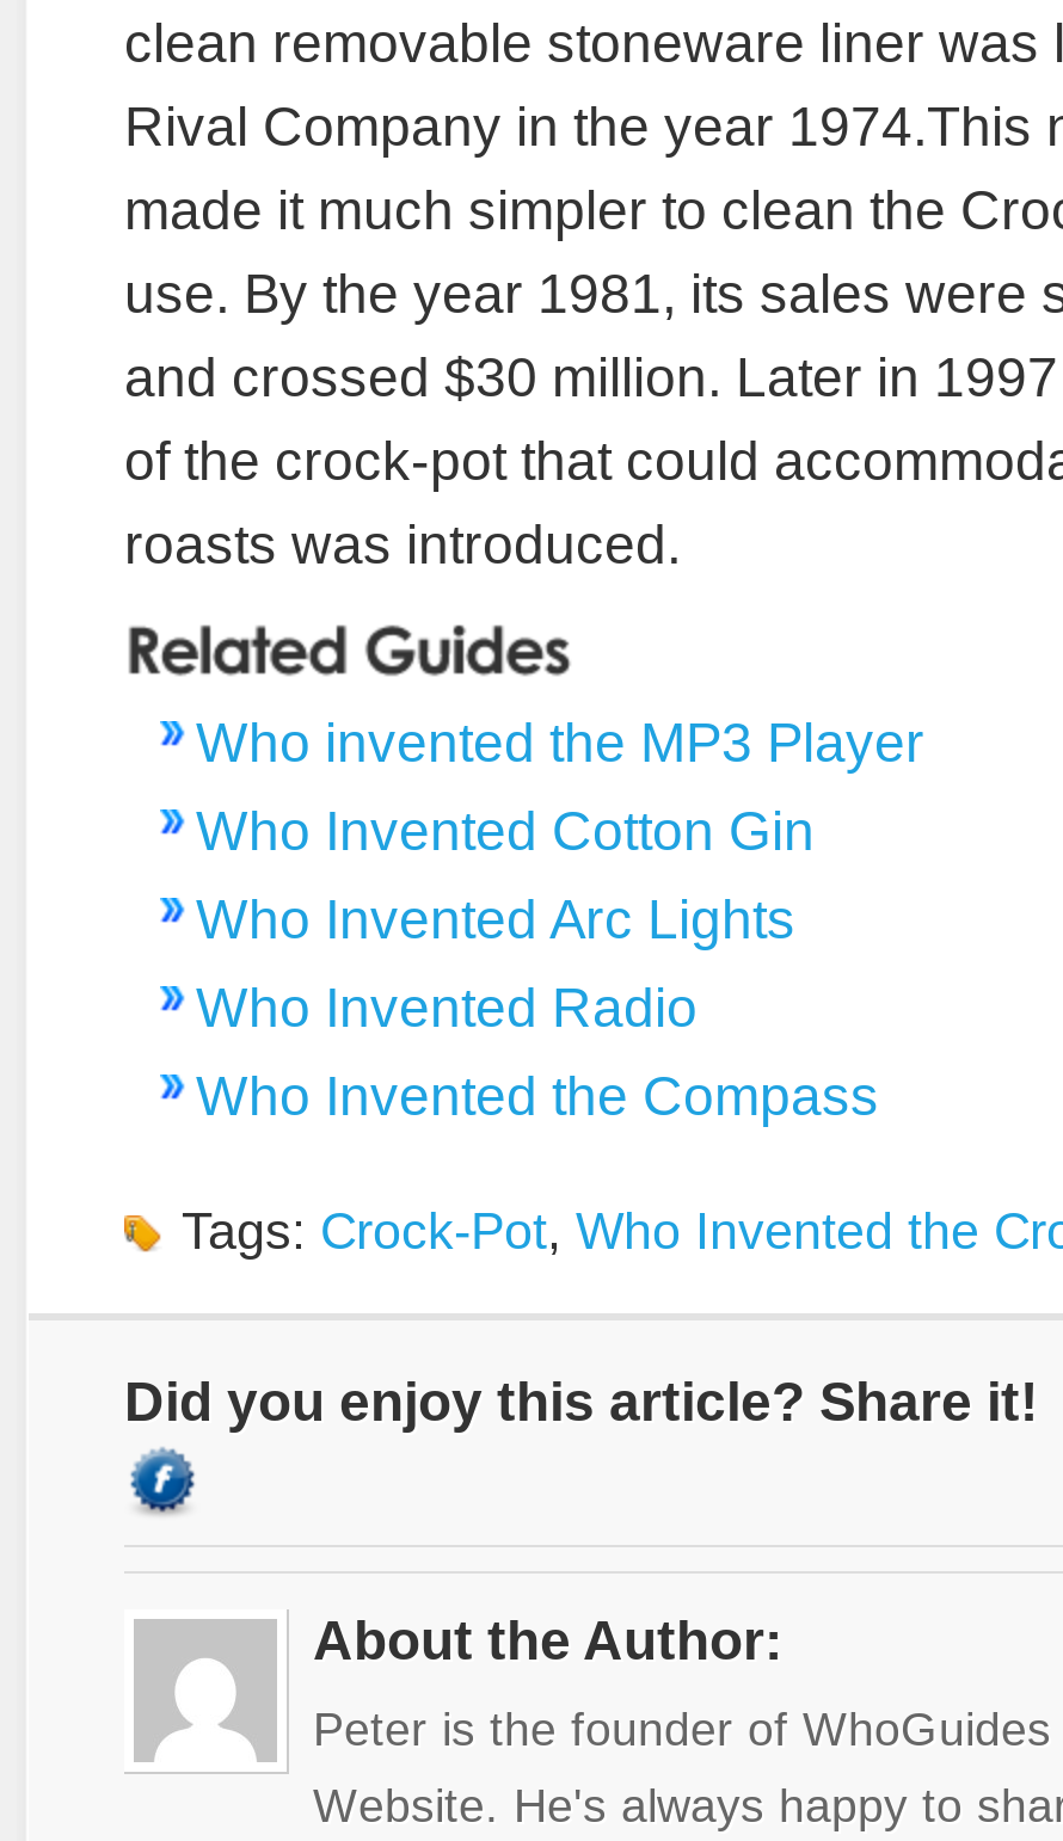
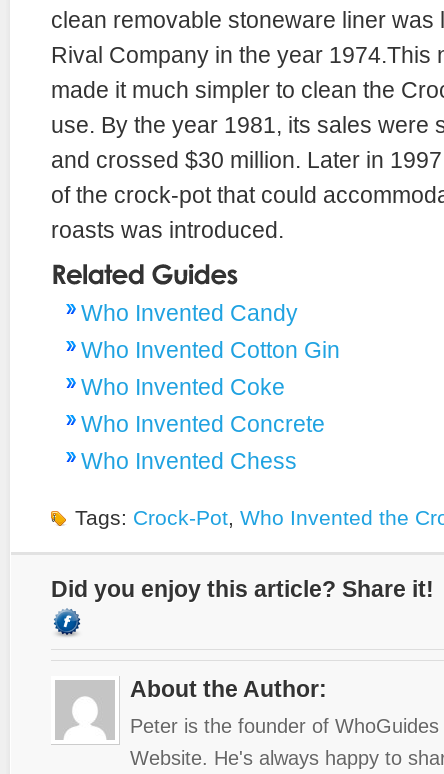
[196,710,924,772] Who invented the MP3 Player -> [81,299,298,325] Who Invented Candy
[196,887,879,1126] Who Invented Arc Lights | Who Invented Radio | Who Invented the Compass -> [81,373,325,473] Who Invented Coke | Who Invented Concrete | Who Invented Chess

